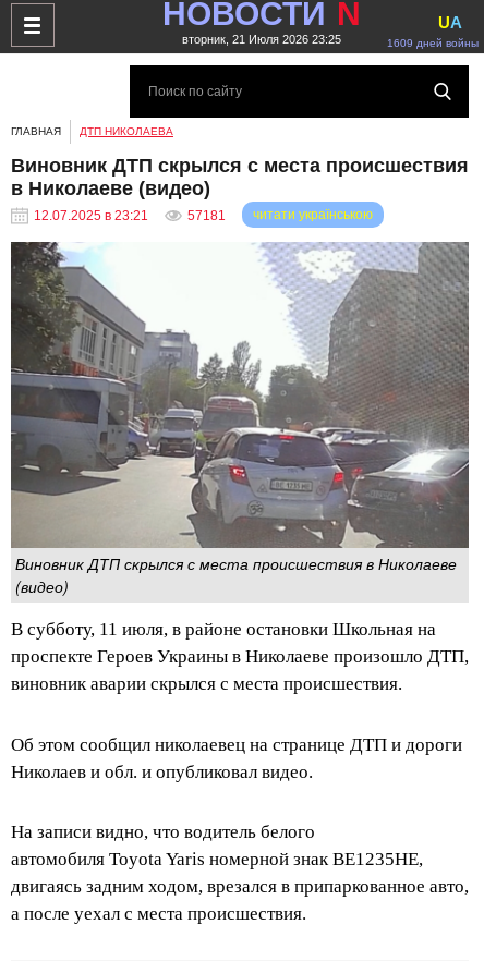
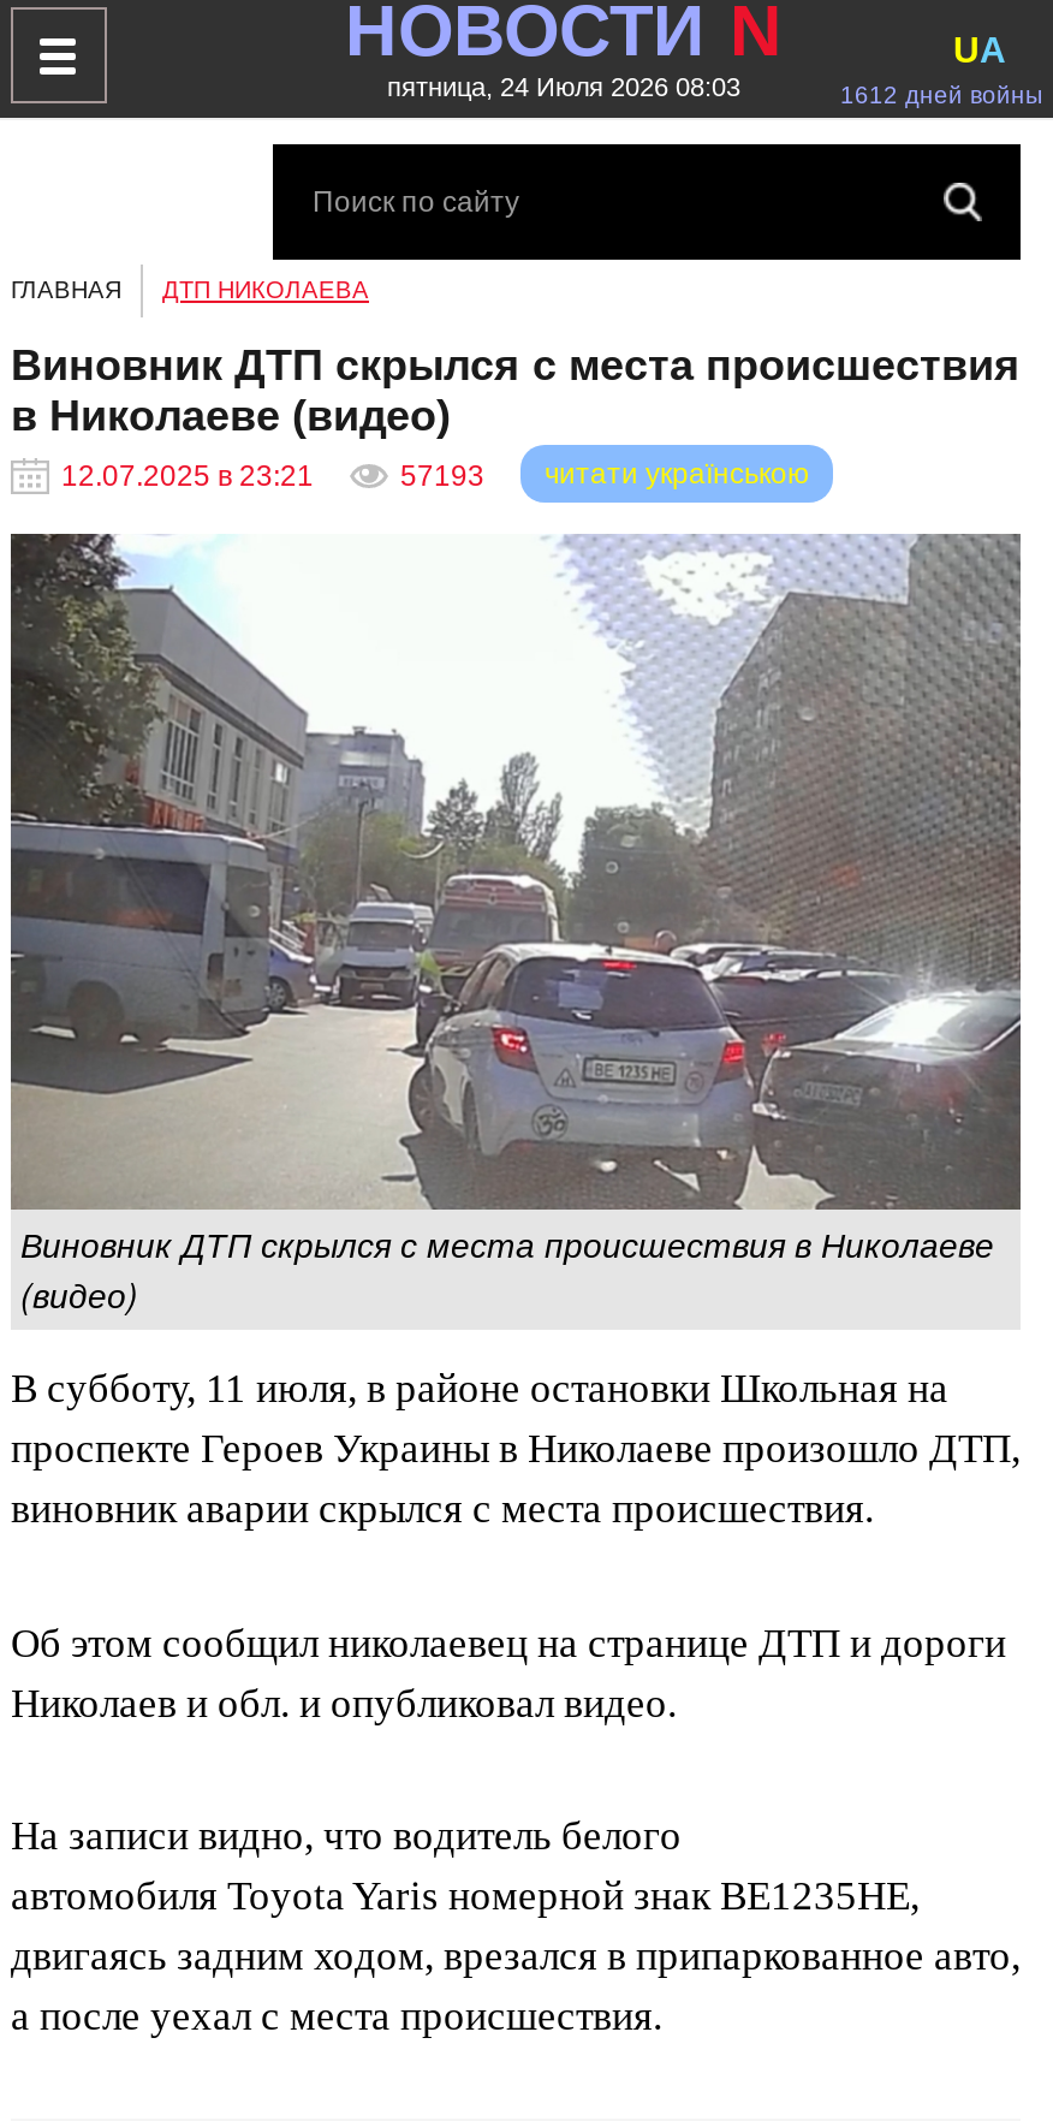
[182,33,341,46] вторник, 21 Июля 2026 23:25 -> [387,72,740,101] пятница, 24 Июля 2026 08:03
[387,37,479,49] 1609 дней войны -> [840,82,1042,108] 1612 дней войны
[187,208,226,223] 57181 -> [400,459,484,493] 57193

